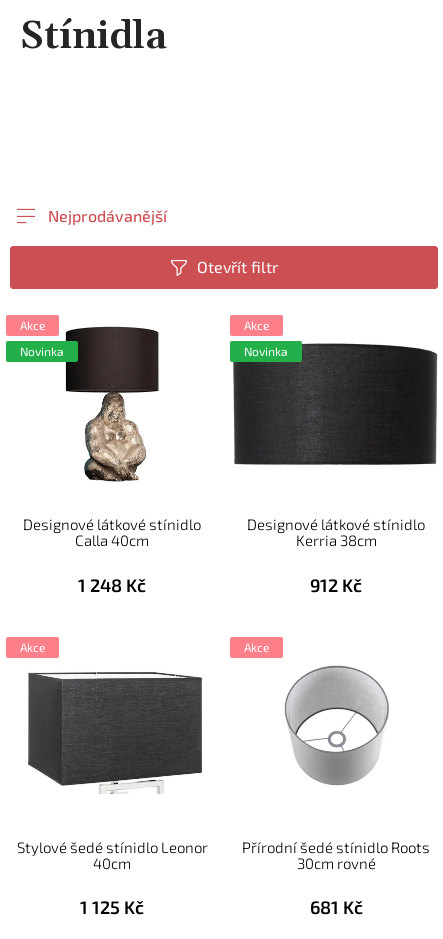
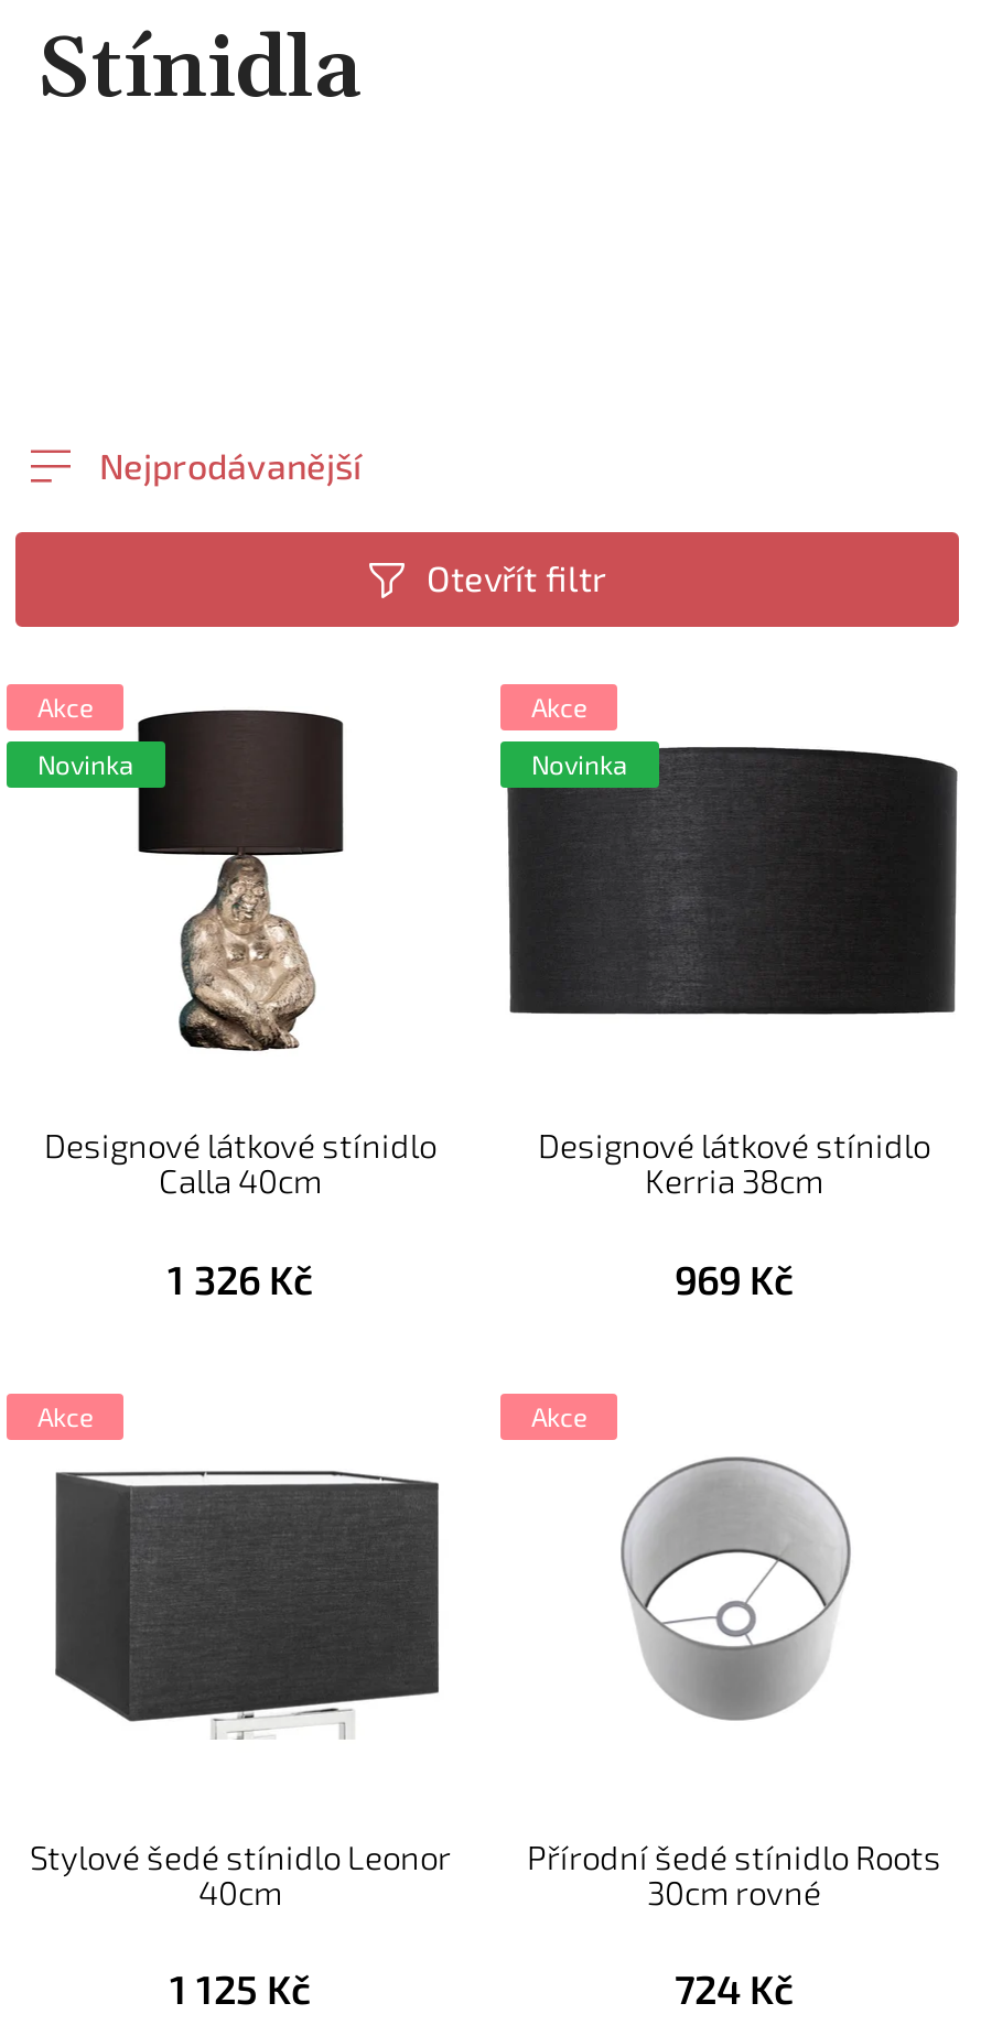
[78,574,146,596] 1 248 Kč -> [168,1255,313,1303] 1 326 Kč
[310,574,362,596] 912 Kč -> [675,1255,794,1303] 969 Kč
[309,896,362,918] 681 Kč -> [675,1965,794,2013] 724 Kč

